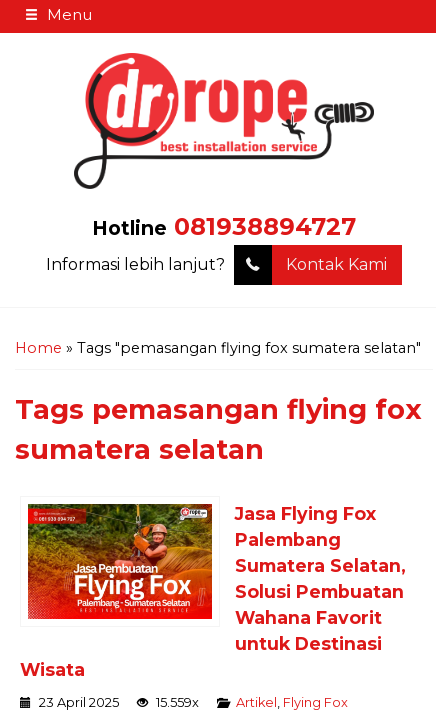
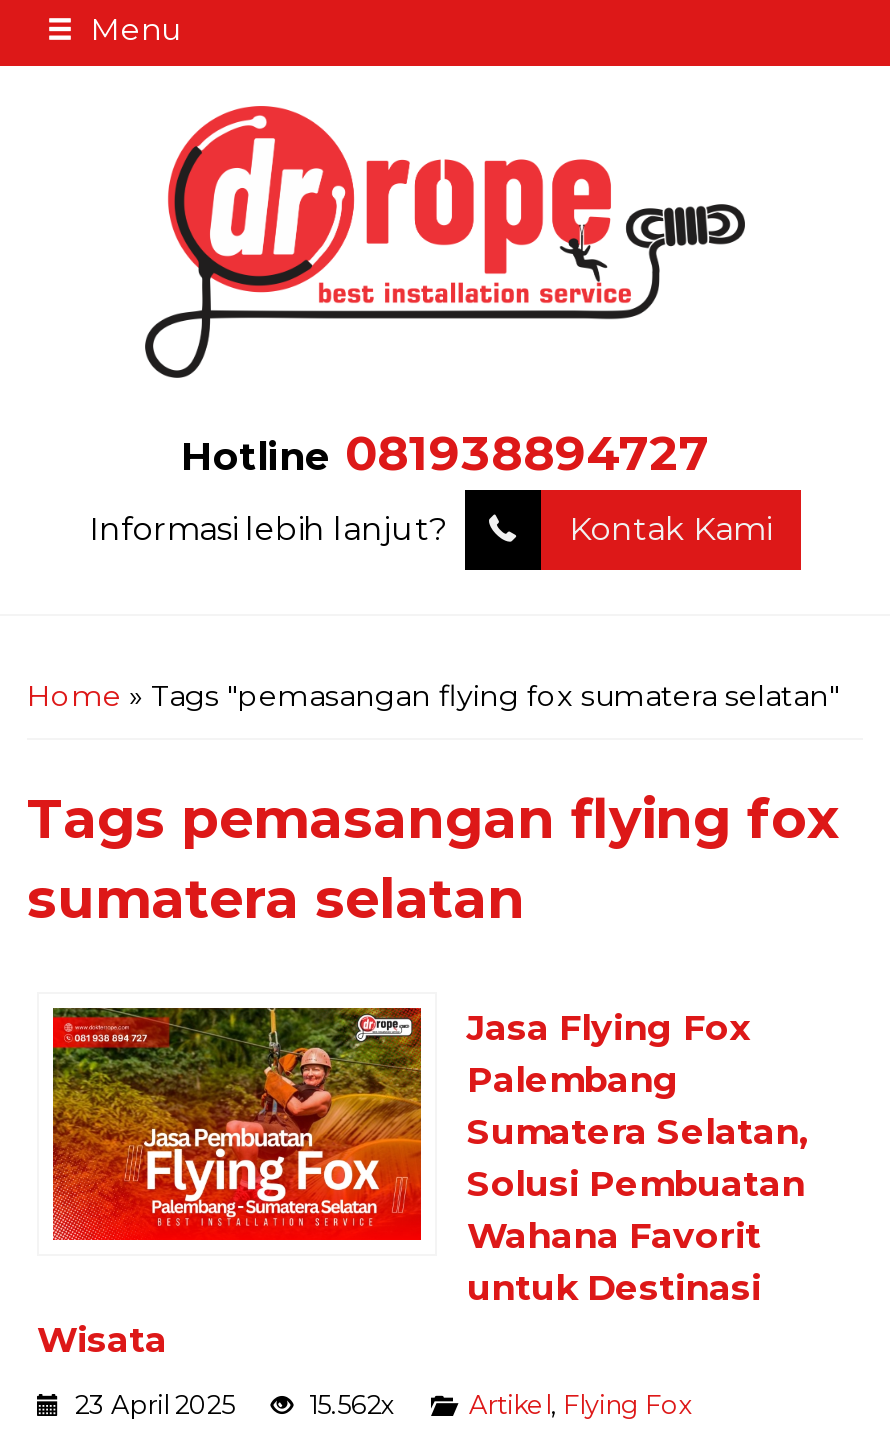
[153,695,202,710] 15.559x -> [303,1390,401,1420] 15.562x

